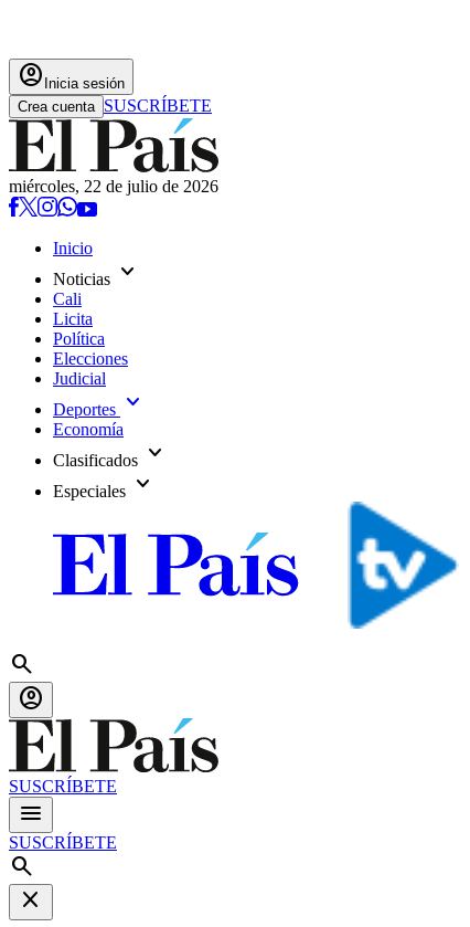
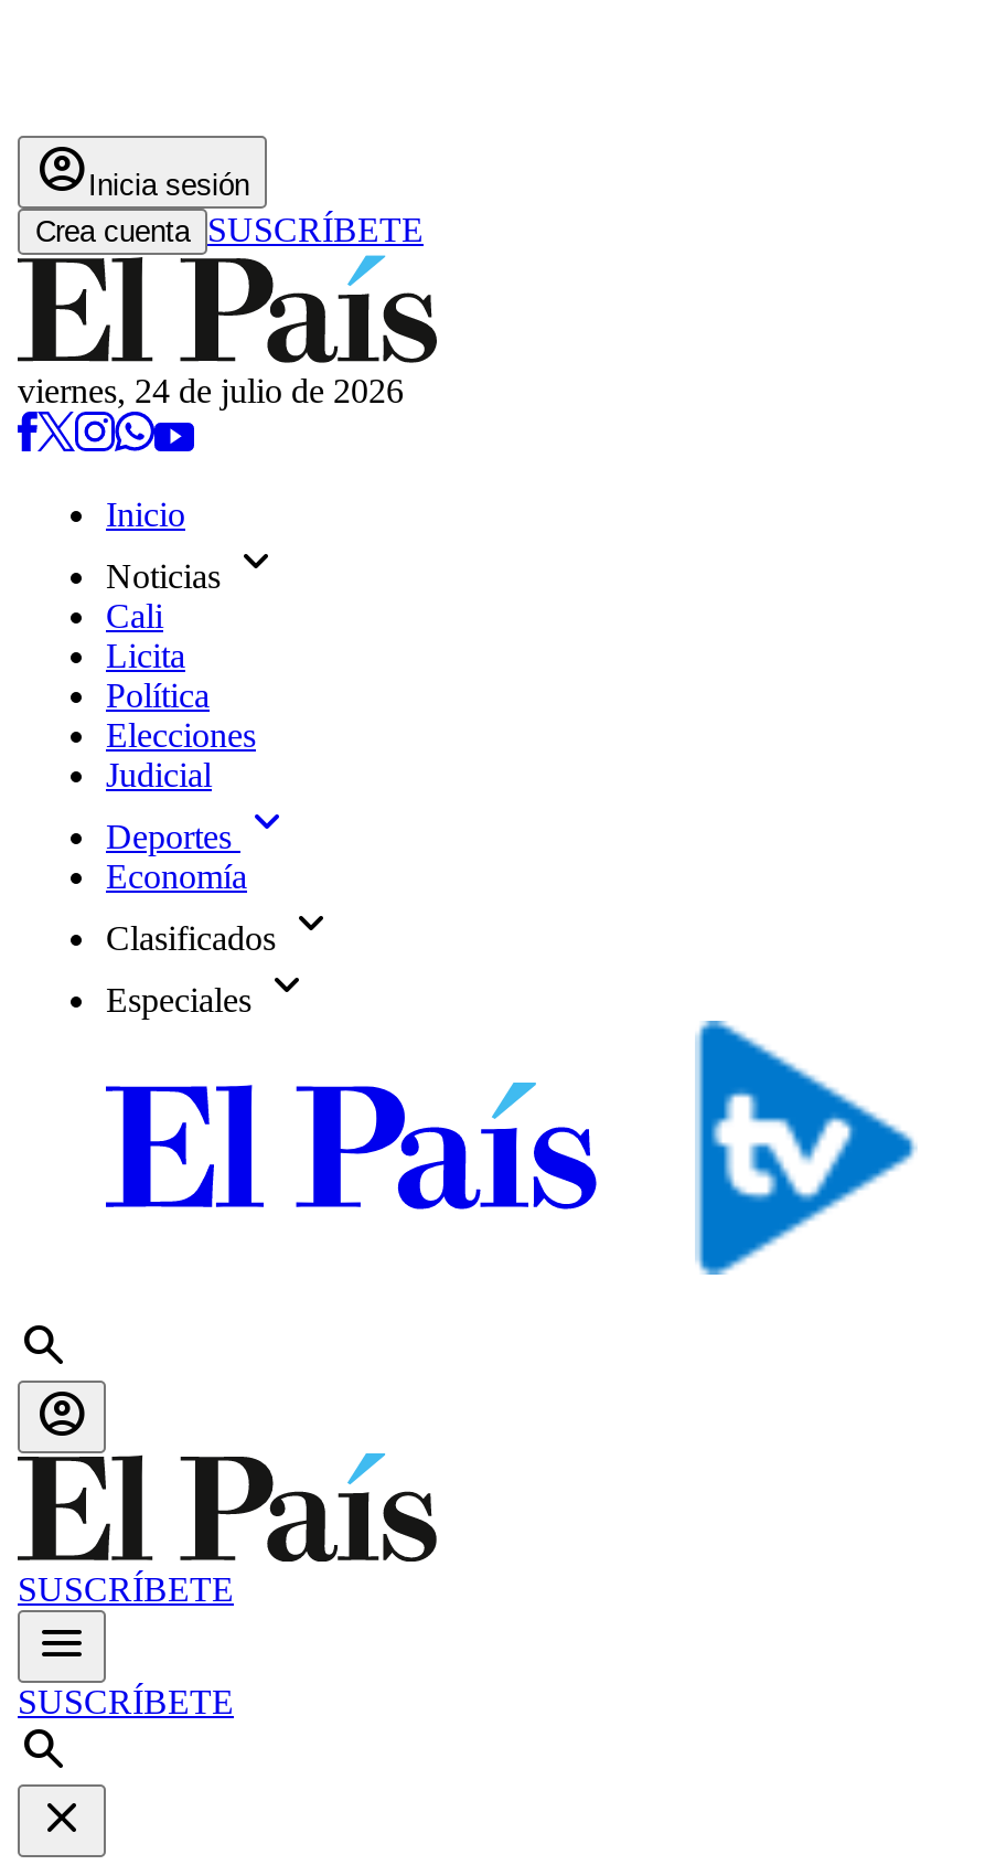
[9,177,218,196] miércoles, 22 de julio de 2026 -> [18,372,404,409] viernes, 24 de julio de 2026

